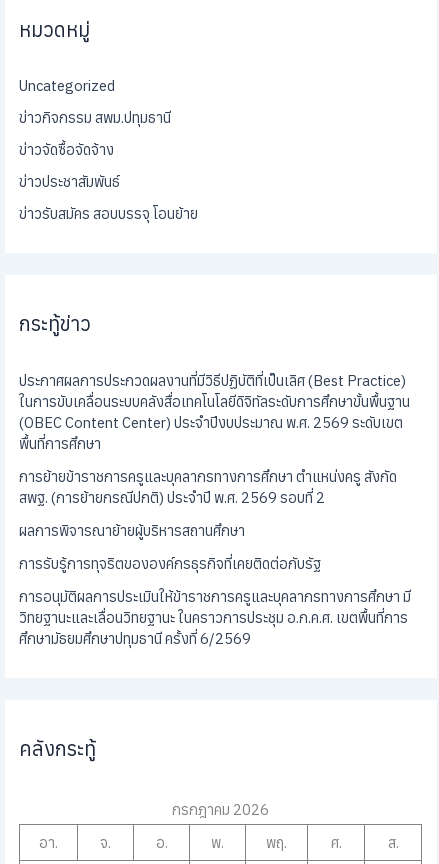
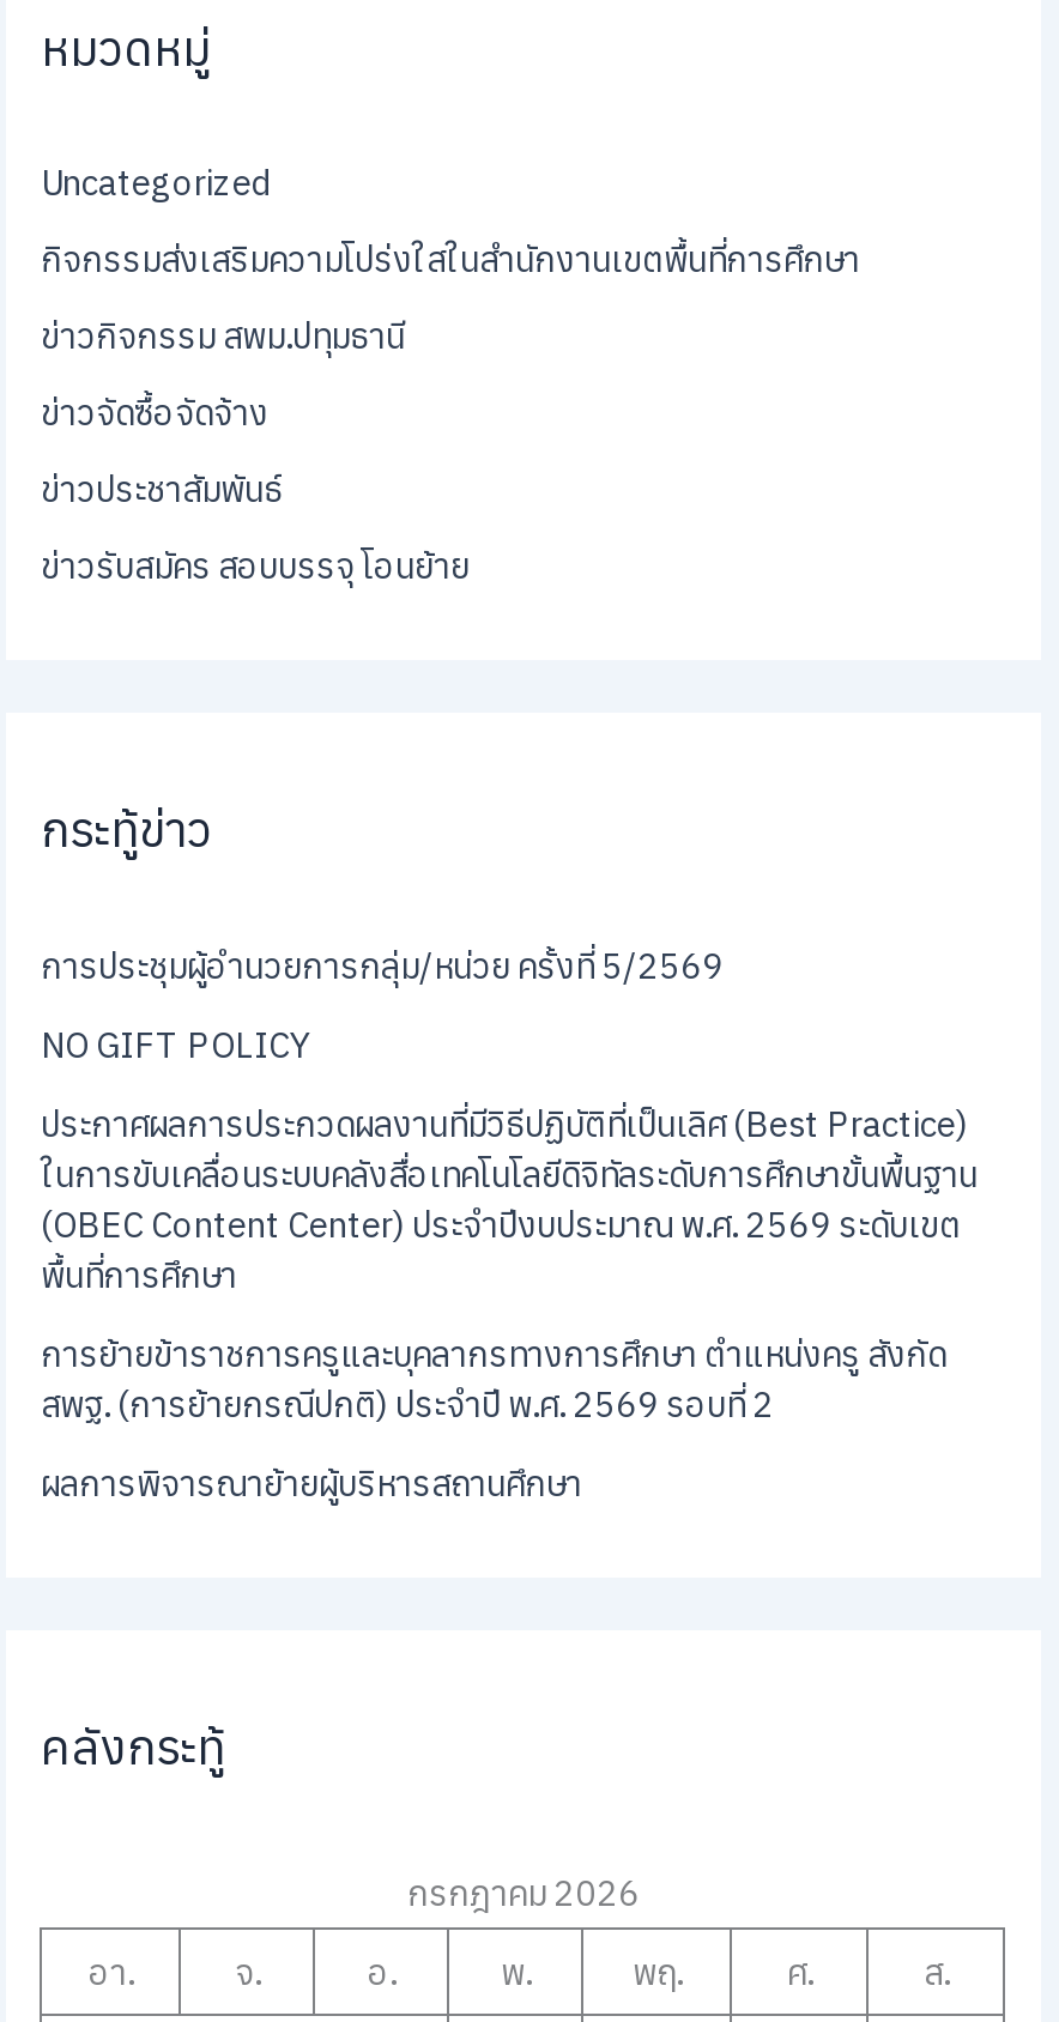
none -> [41,237,860,282] กิจกรรมส่งเสริมความโปร่งใสในสำนักงานเขตพื้นที่การศึกษา
moved [19,108,198,337] -> [41,313,470,862]: ข่าวกิจกรรม สพม.ปทุมธานี | ข่าวจัดซื้อจัดจ้าง | ข่าวประชาสัมพันธ์ | ข่าวรับสมัคร สอบบรรจุ โอนย้าย | กระทู้ข่าว
none -> [41,942,724,1067] การประชุมผู้อำนวยการกลุ่ม/หน่วย ครั้งที่ 5/2569 | NO GIFT POLICY
moved [19,371,410,540] -> [41,1100,978,1505]: ประกาศผลการประกวดผลงานที่มีวิธีปฏิบัติที่เป็นเลิศ (Best Practice) | ในการขับเคลื่อนระบบคลังสื่อเทคโนโลยีดิจิทัลระดับการศึกษาขั้นพื้นฐาน | (OBEC Content Center) ประจำปีงบประมาณ พ.ศ. 2569 ระดับเขต | พื้นที่การศึกษา | การย้ายข้าราชการครูและบุคลากรทางการศึกษา ตำแหน่งครู สังกัด | สพฐ. (การย้ายกรณีปกติ) ประจำปี พ.ศ. 2569 รอบที่ 2 | ผลการพิจารณาย้ายผู้บริหารสถานศึกษา
[19,554,411,648] การรับรู้การทุจริตขององค์กรธุรกิจที่เคยติดต่อกับรัฐ | การอนุมัติผลการประเมินให้ข้าราชการครูและบุคลากรทางการศึกษา มี | วิทยฐานะและเลื่อนวิทยฐานะ ในคราวการประชุม อ.ก.ค.ศ. เขตพื้นที่การ | ศึกษามัธยมศึกษาปทุมธานี ครั้งที่ 6/2569 -> none

